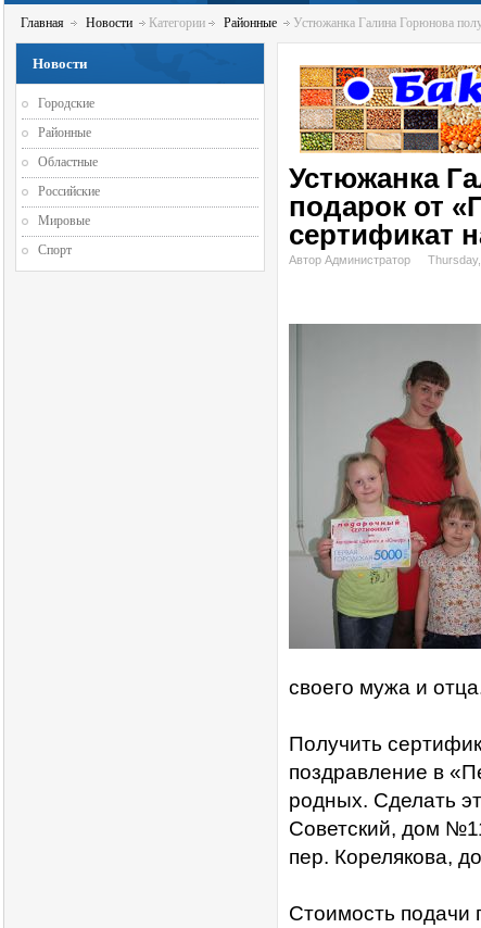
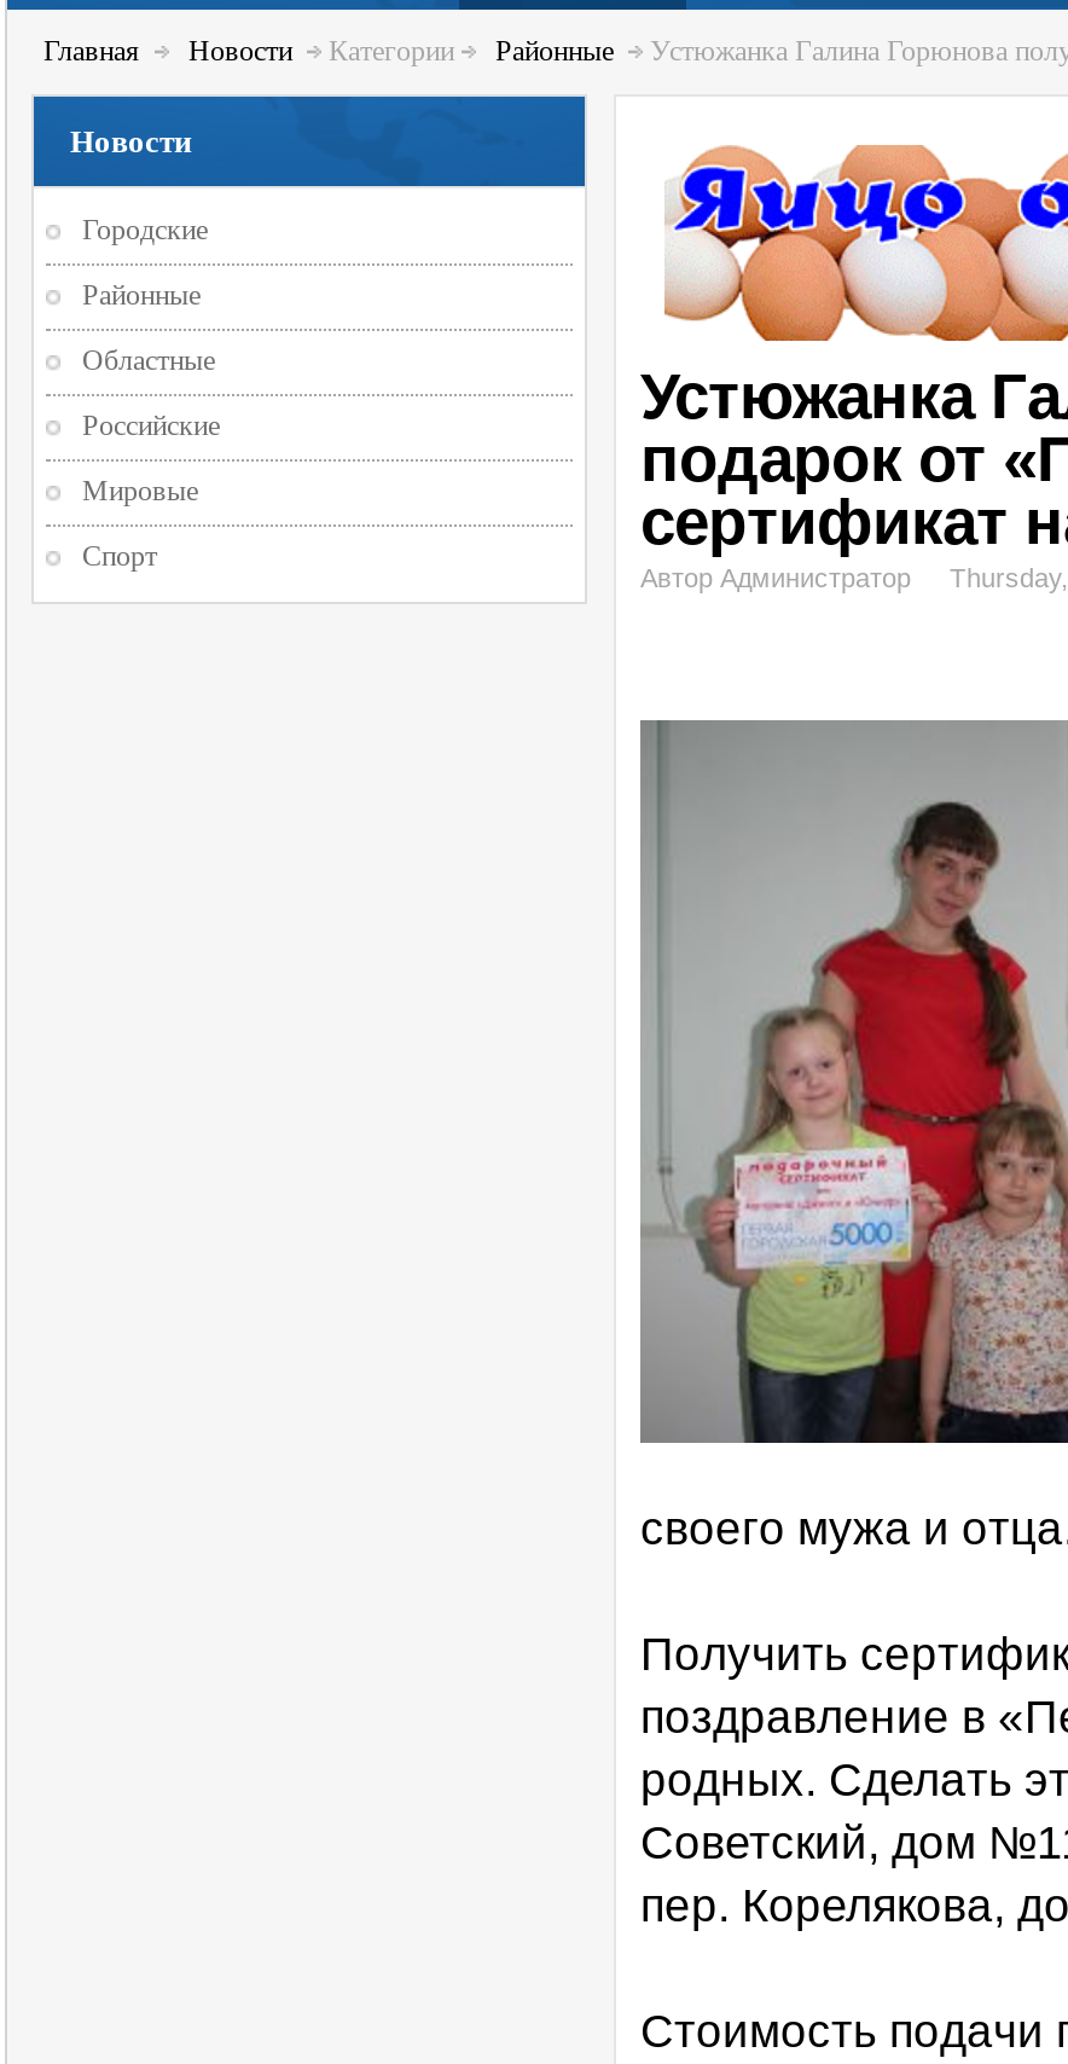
[299,64,478,154] [image] -> [664,145,1061,341] [image]

